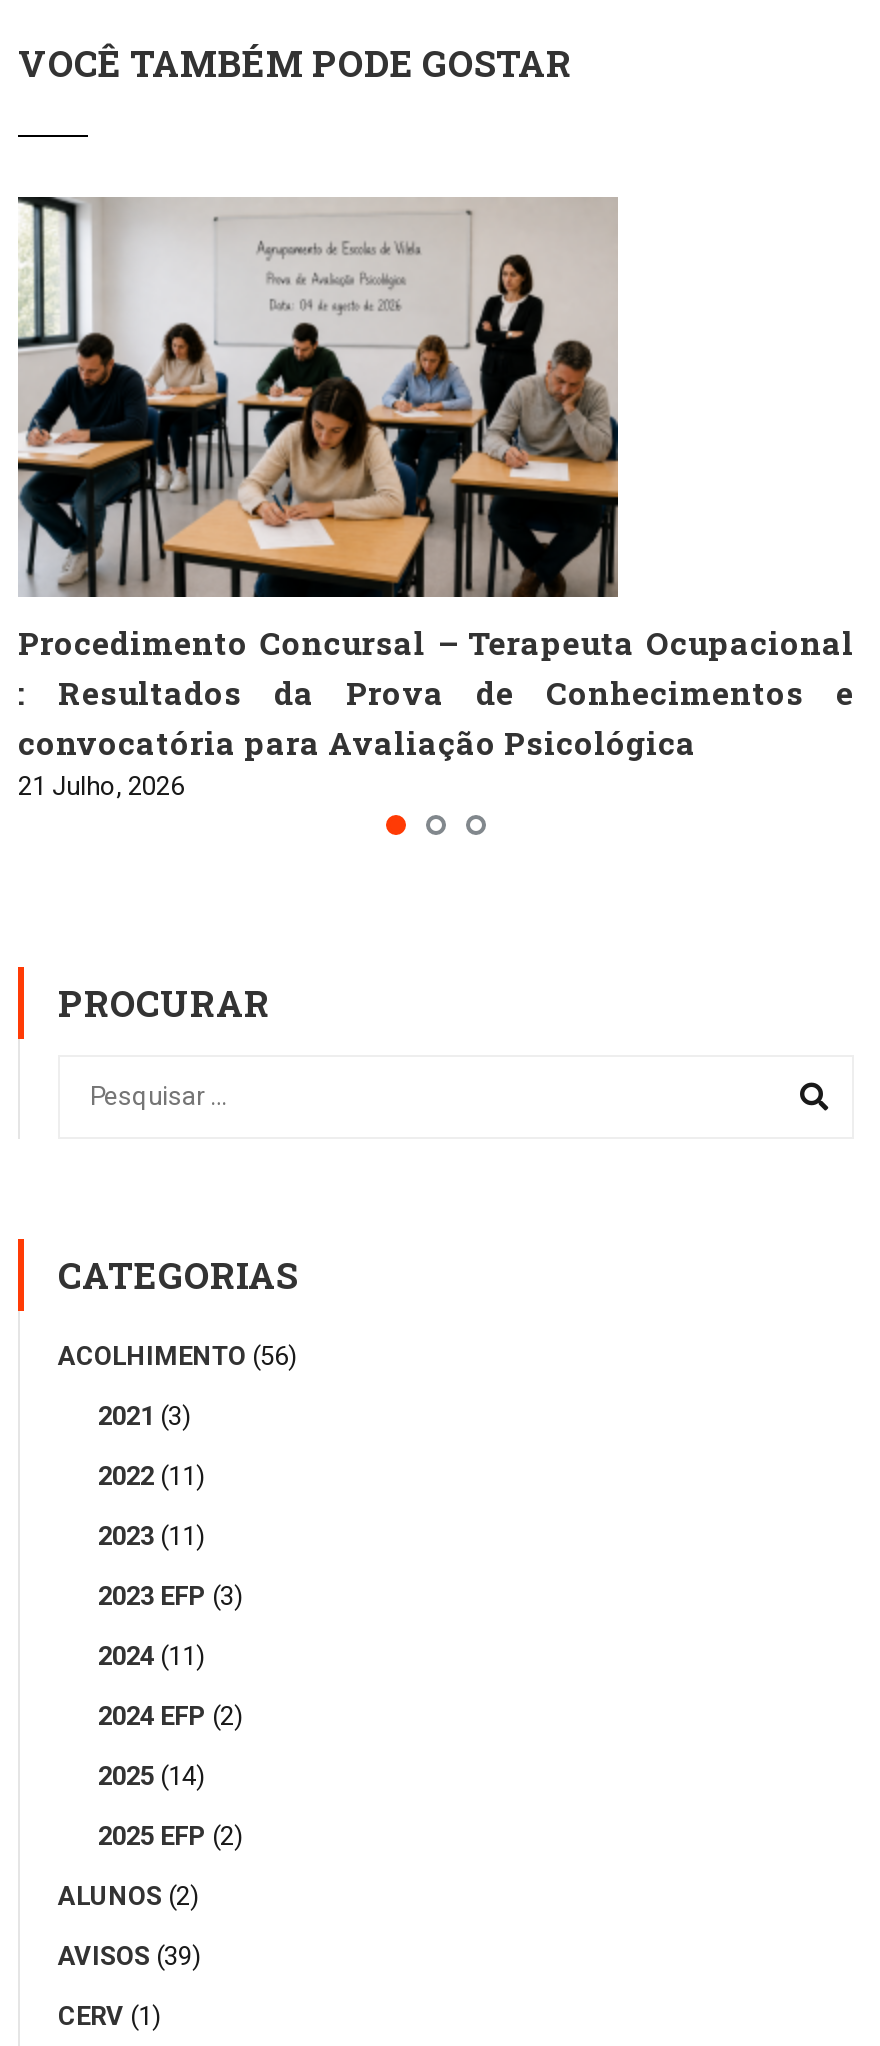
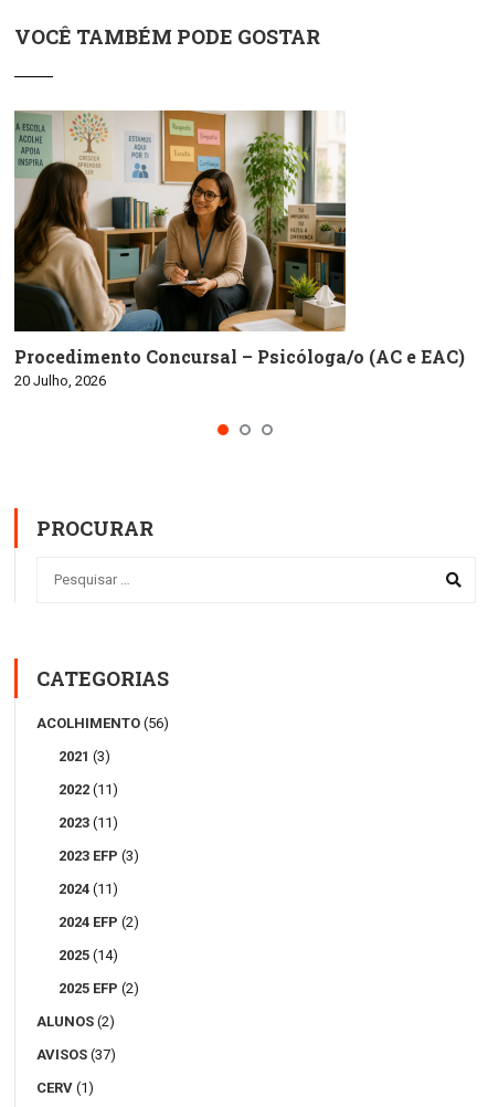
[18,197,854,800] [image] | Procedimento Concursal – Terapeuta Ocupacional | : Resultados da Prova de Conhecimentos e | convocatória para Avaliação Psicológica | 21 Julho, 2026 -> [13,110,465,388] [image] | Procedimento Concursal – Psicóloga/o (AC e EAC) | 20 Julho, 2026
[58,1941,202,1971] AVISOS (39) -> [36,1046,116,1063] AVISOS (37)

